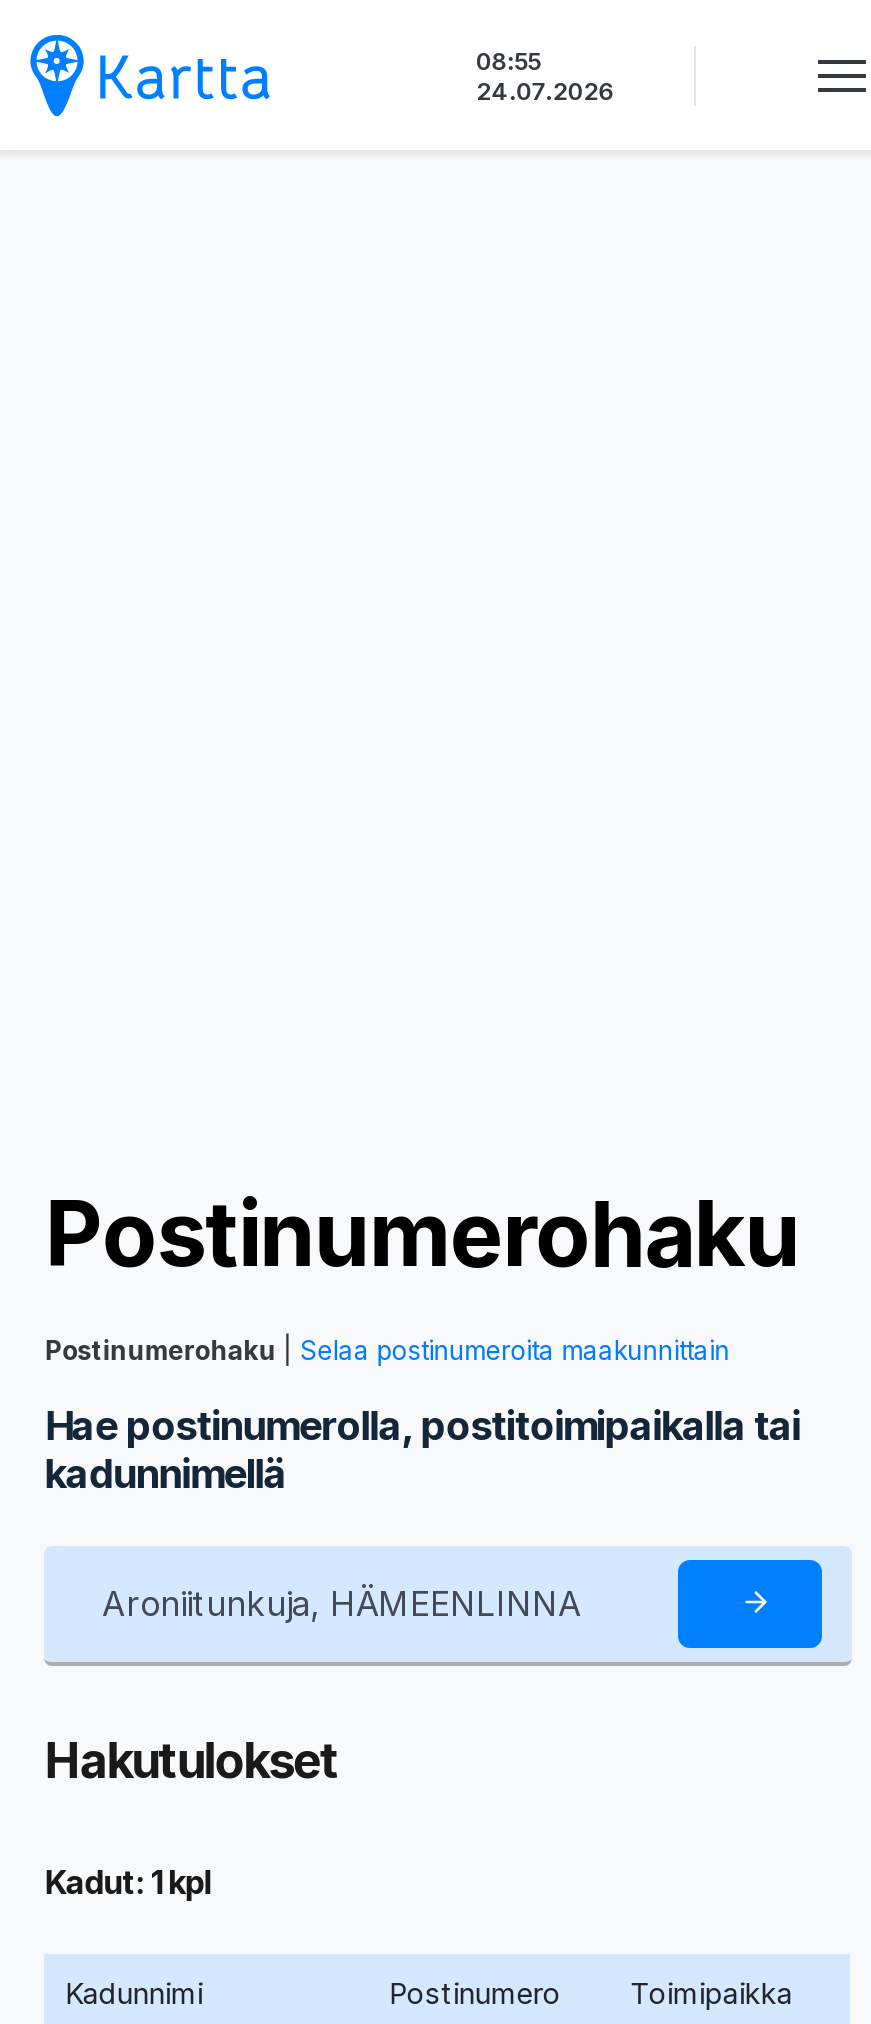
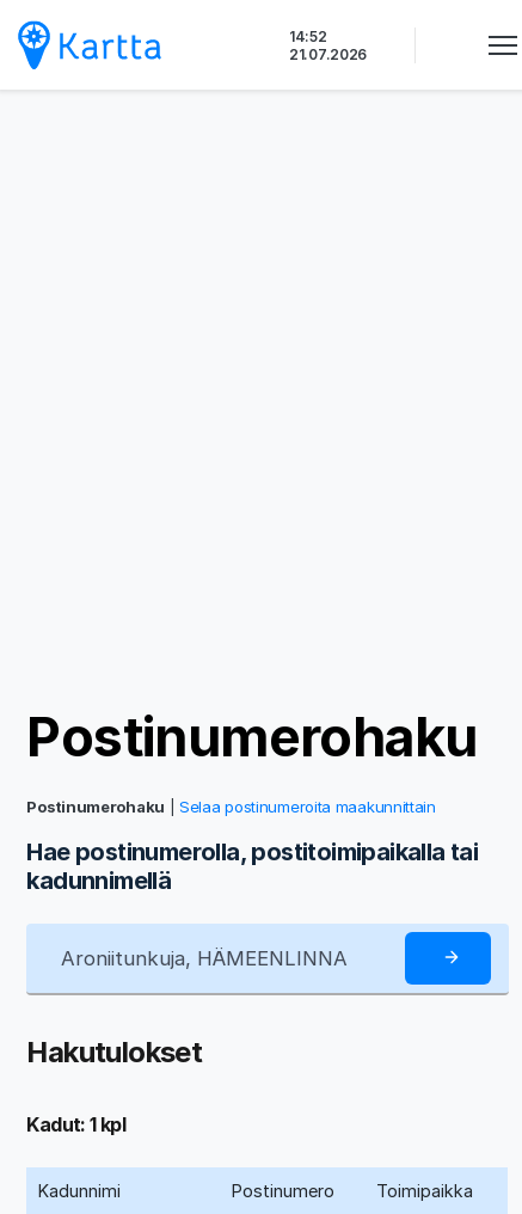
[476,45,541,75] 08:55 -> [289,27,327,45] 14:52
[476,75,614,105] 24.07.2026 -> [289,45,367,63] 21.07.2026

